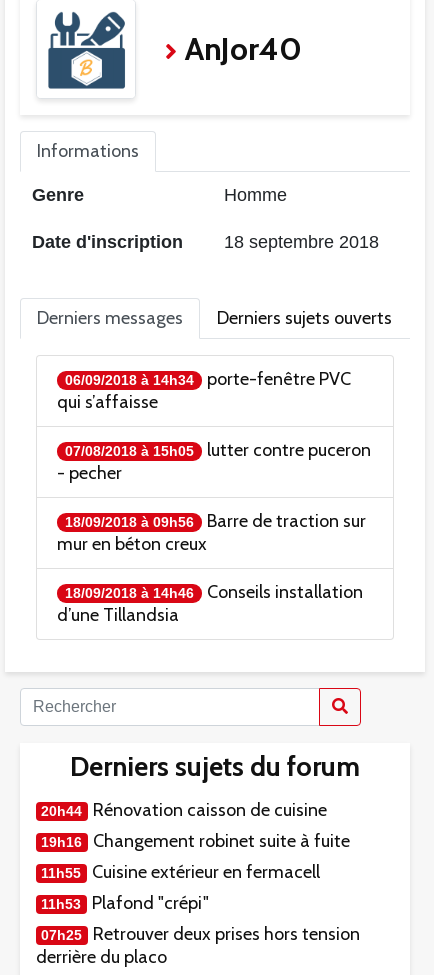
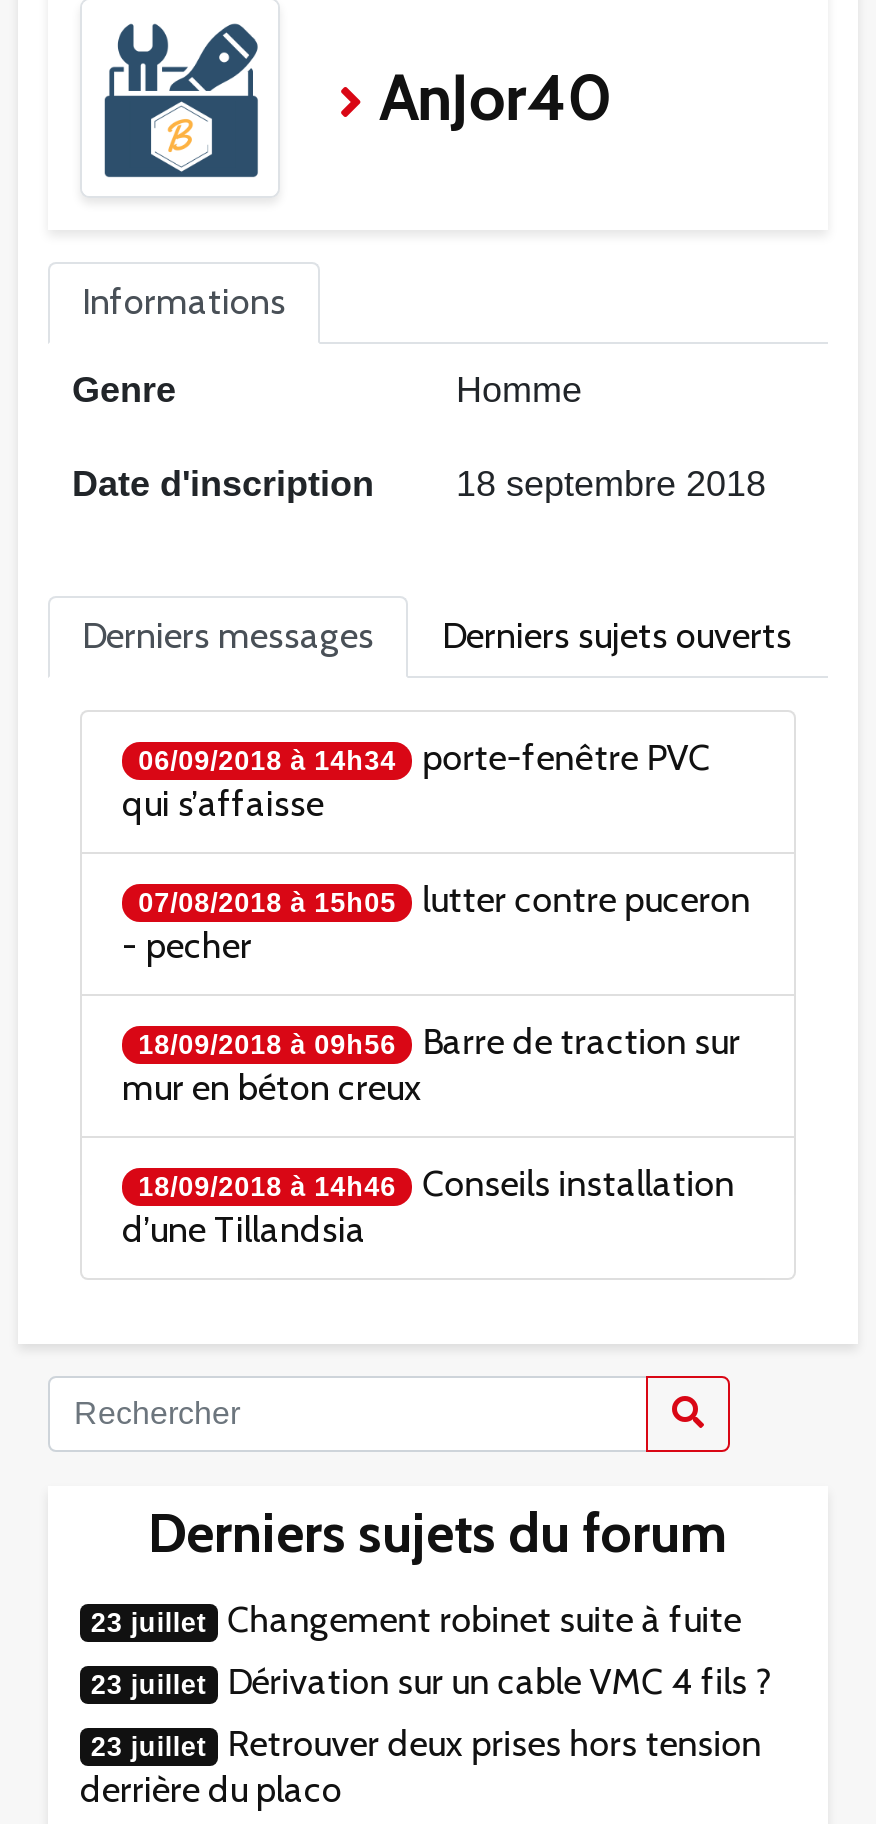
[41,799,327,850] 20h44 | Rénovation caisson de cuisine | 19h16 -> [91,1608,207,1638] 23 juillet
[41,861,320,943] 11h55 | Cuisine extérieur en fermacell | 11h53 | Plafond "crépi" | 07h25 -> [91,1660,774,1762] 23 juillet | Dérivation sur un cable VMC 4 fils ? | 23 juillet

